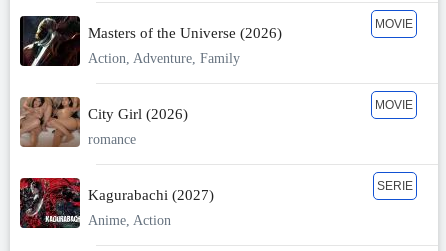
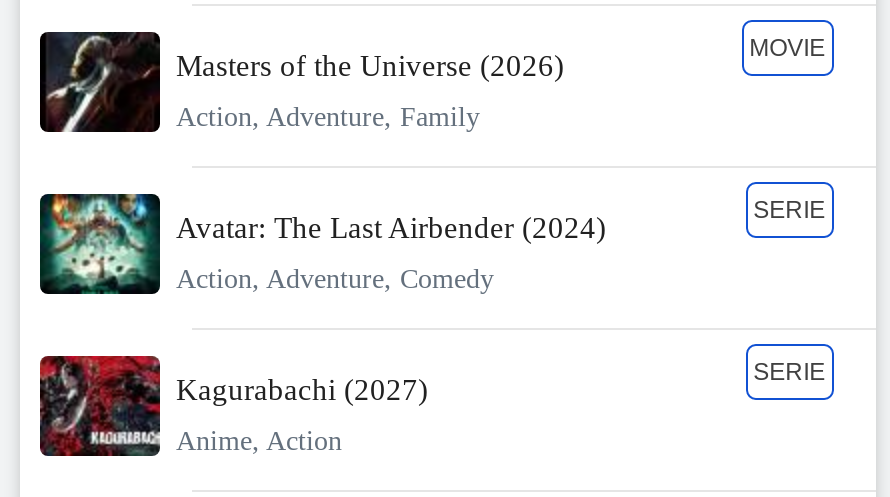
[19,96,188,148] [image] | City Girl (2026) -> [38,192,608,296] [image] | Avatar: The Last Airbender (2024)
[375,98,413,112] MOVIE -> [753,197,825,225] SERIE
[88,132,136,147] romance -> [176,264,496,294] Action, Adventure, Comedy

